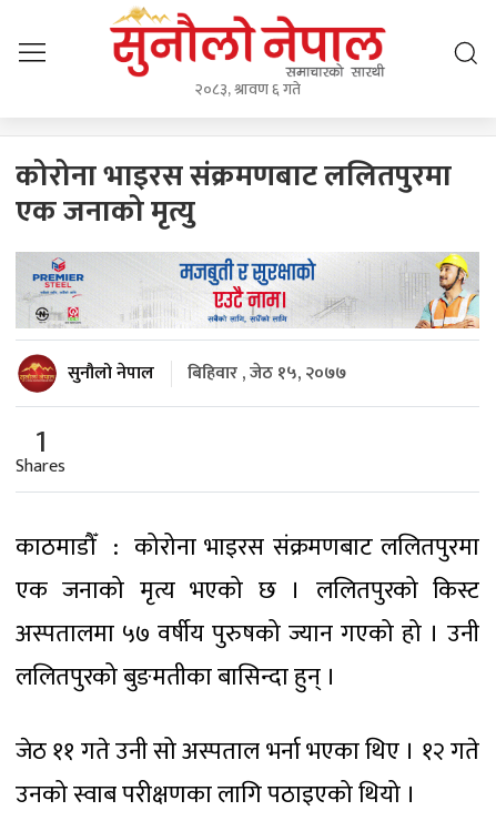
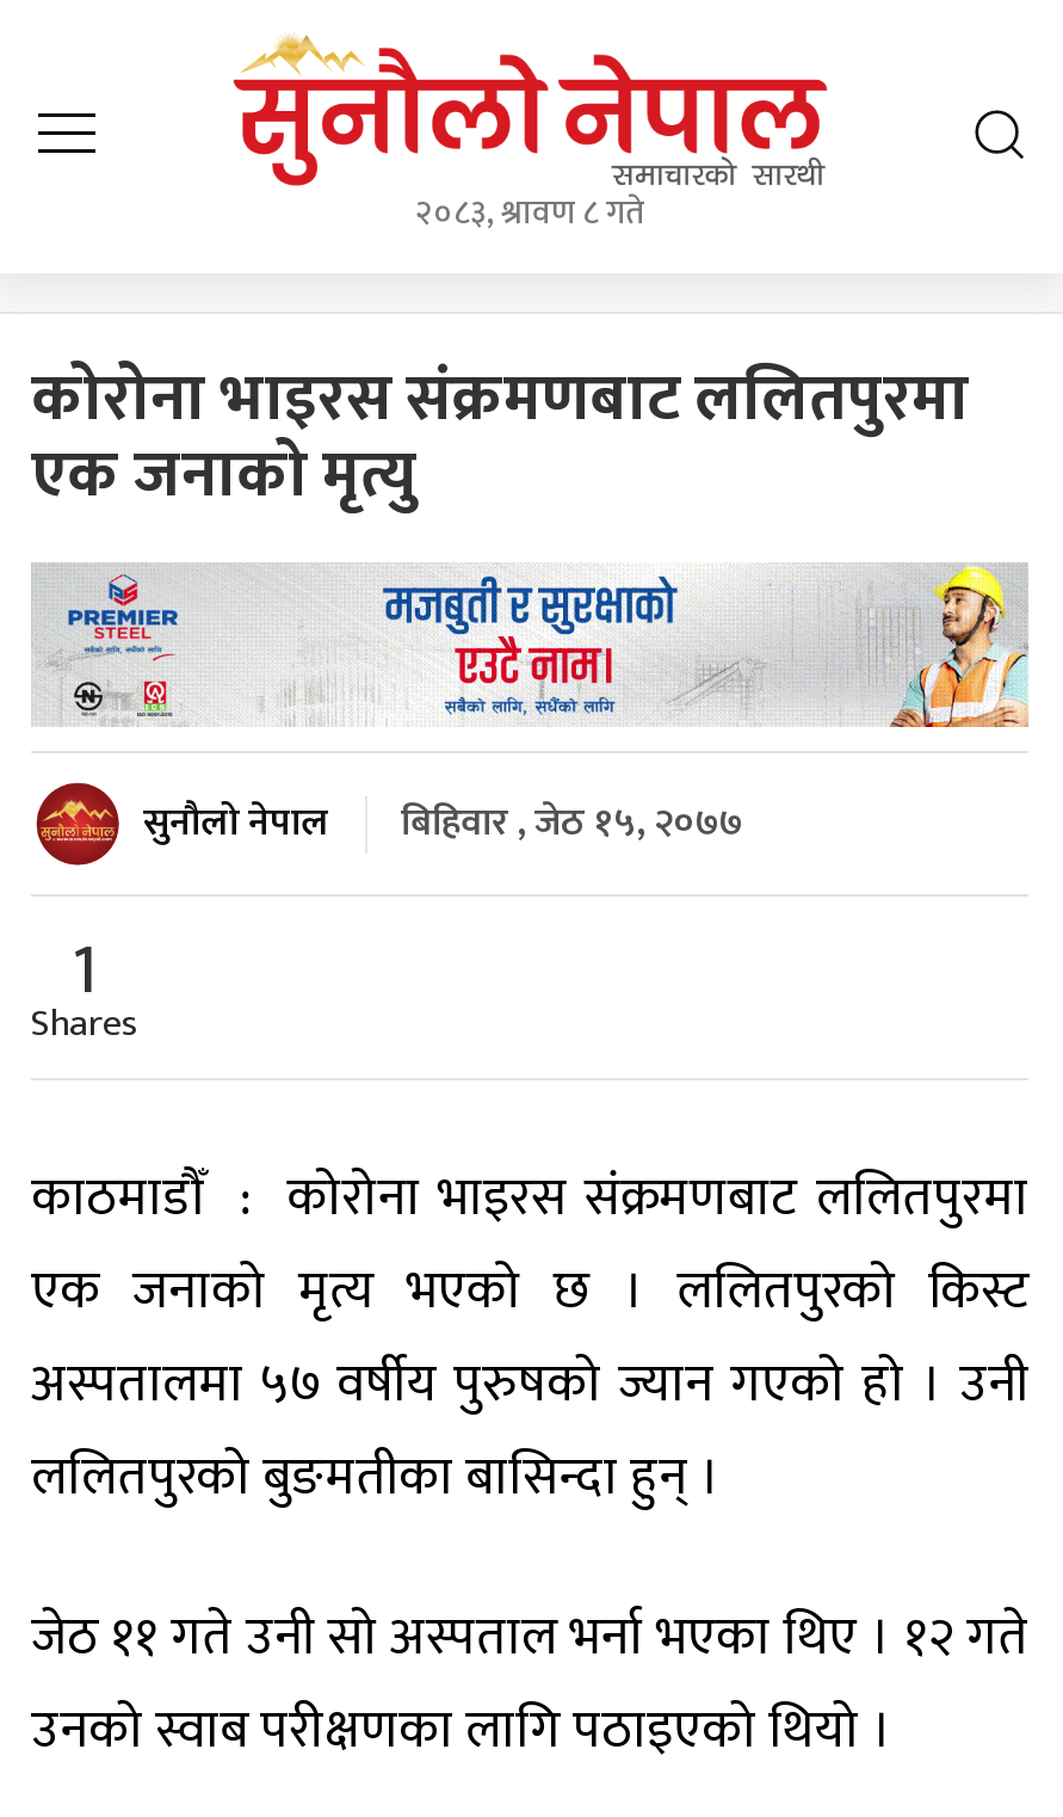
[194,76,301,102] २०८३, श्रावण ६ गते -> [415,184,644,239] २०८३, श्रावण ८ गते

